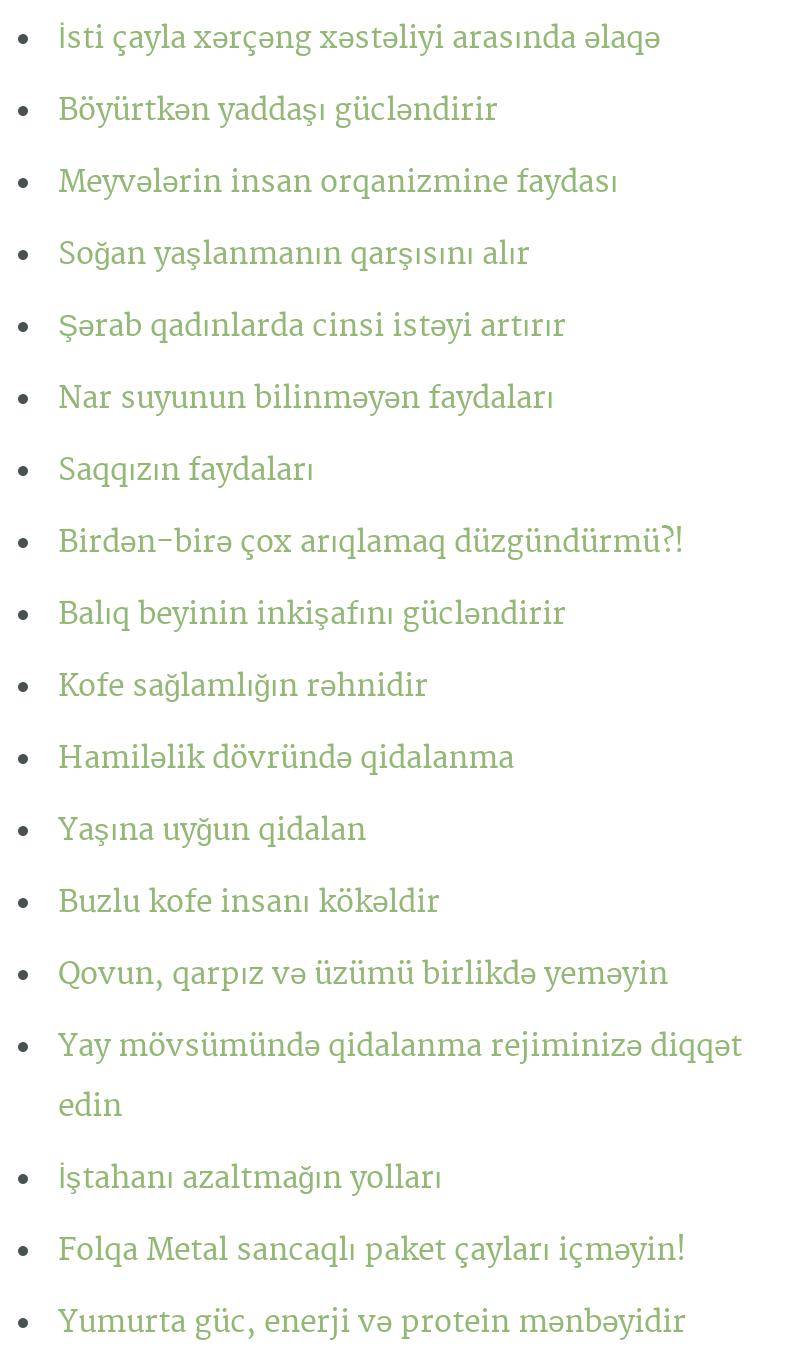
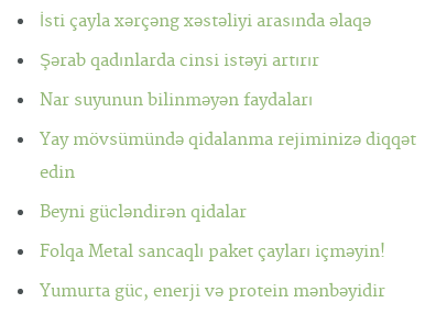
[58,92,618,274] Böyürtkən yaddaşı gücləndirir | Meyvələrin insan orqanizmine faydası | Soğan yaşlanmanın qarşısını alır -> none
[58,452,684,994] Saqqızın faydaları | Birdən-birə çox arıqlamaq düzgündürmü?! | Balıq beyinin inkişafını gücləndirir | Kofe sağlamlığın rəhnidir | Hamiləlik dövründə qidalanma | Yaşına uyğun qidalan | Buzlu kofe insanı kökəldir | Qovun, qarpız və üzümü birlikdə yeməyin -> none
[58,1160,442,1198] İştahanı azaltmağın yolları -> [40,202,247,223] Beyni gücləndirən qidalar

